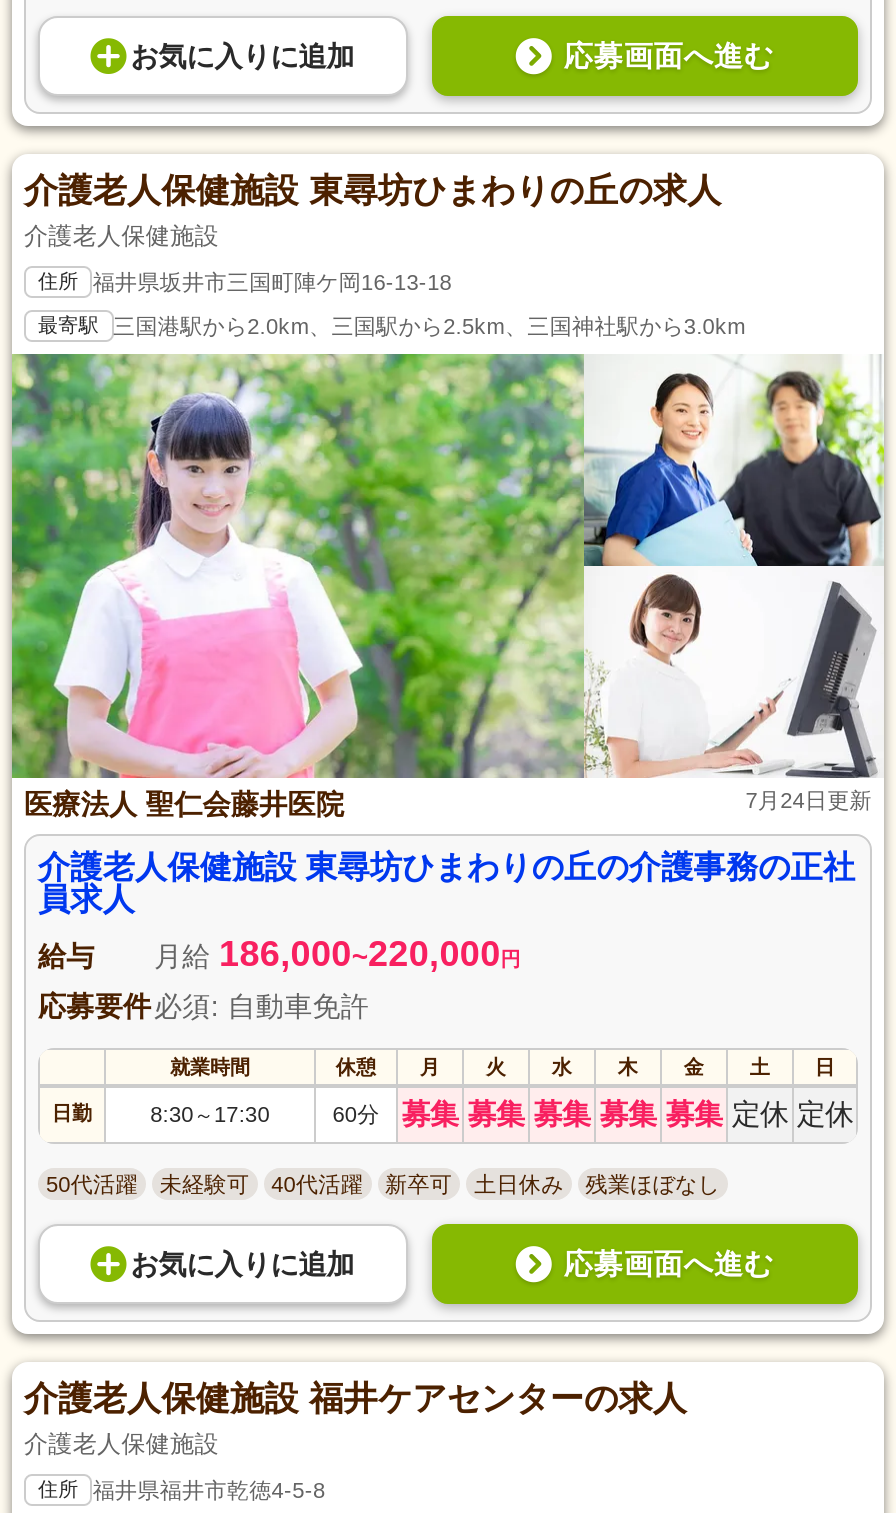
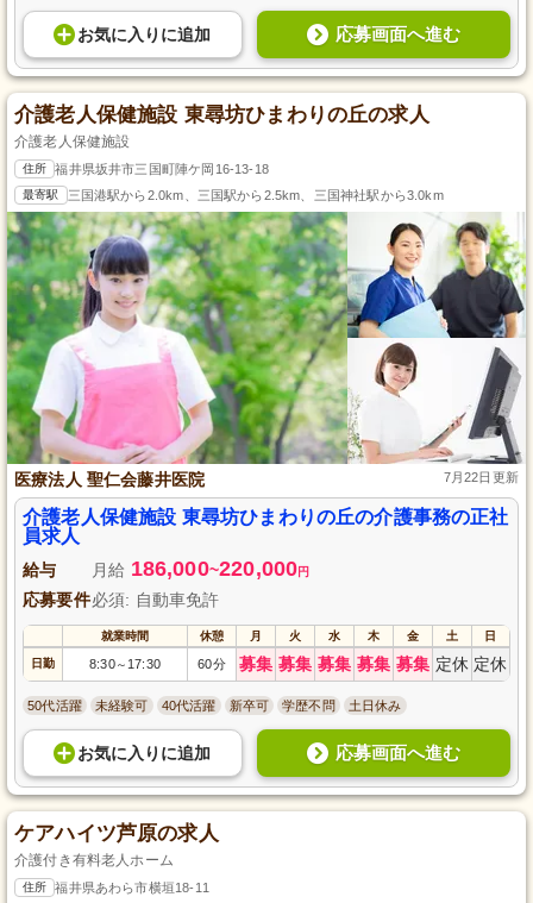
[745,788,872,812] 7月24日更新 -> [443,470,519,484] 7月22日更新
[586,1172,720,1196] 残業ほぼなし -> none
none -> [282,698,335,713] 学歴不問
[24,1380,687,1458] 介護老人保健施設 福井ケアセンターの求人 | 介護老人保健施設 -> [14,822,219,868] ケアハイツ芦原の求人 | 介護付き有料老人ホーム
[93,1478,325,1502] 福井県福井市乾徳4-5-8 -> [55,880,209,895] 福井県あわら市横垣18-11

